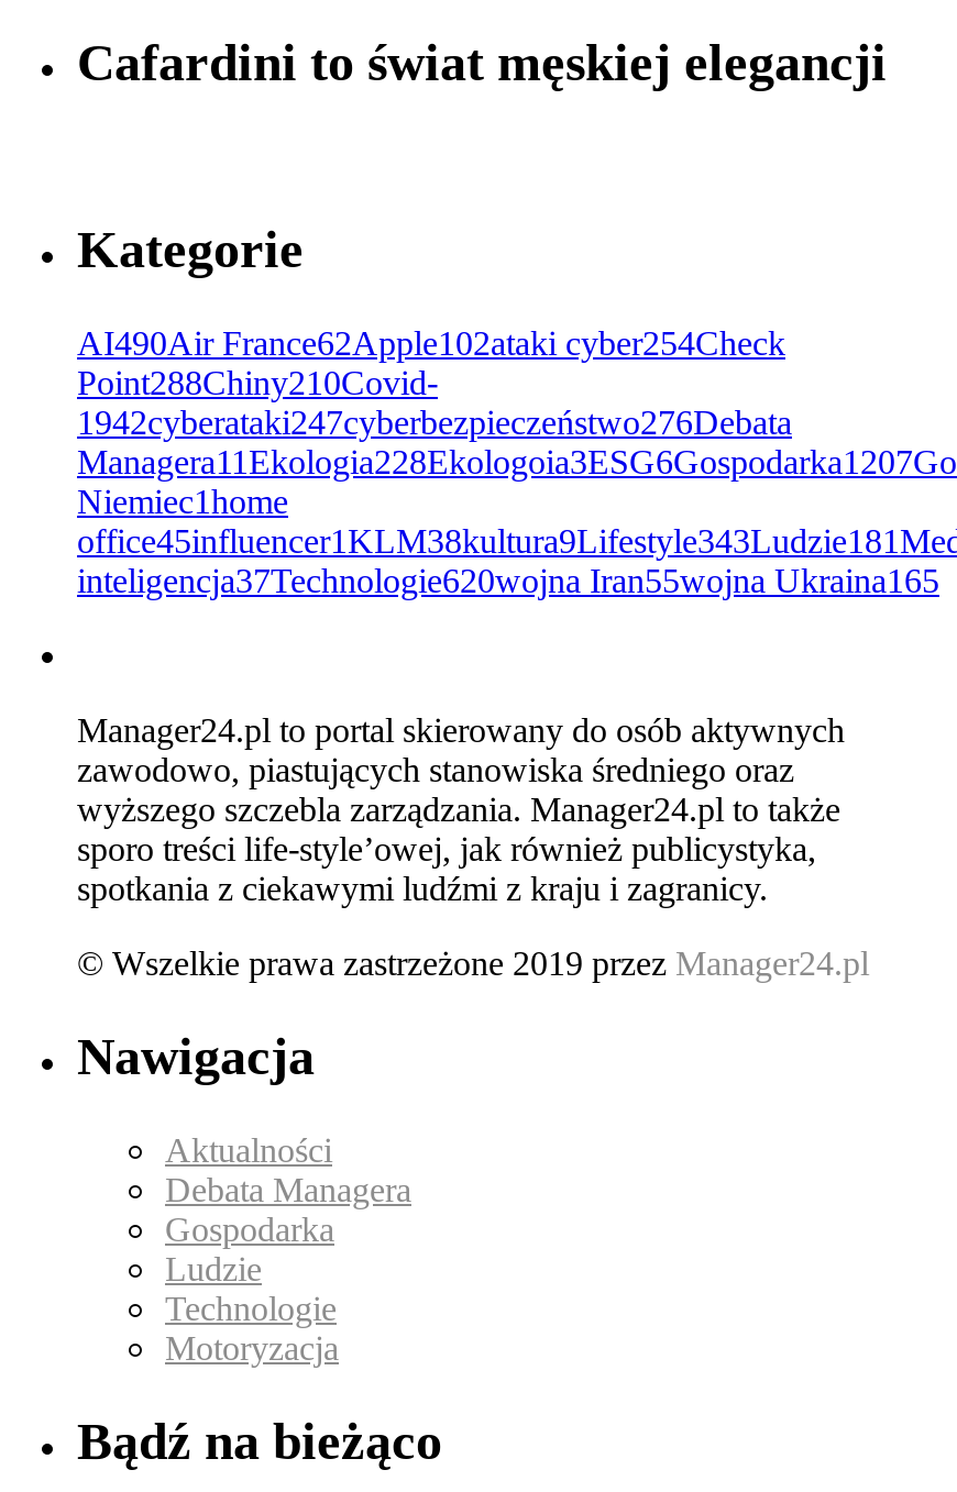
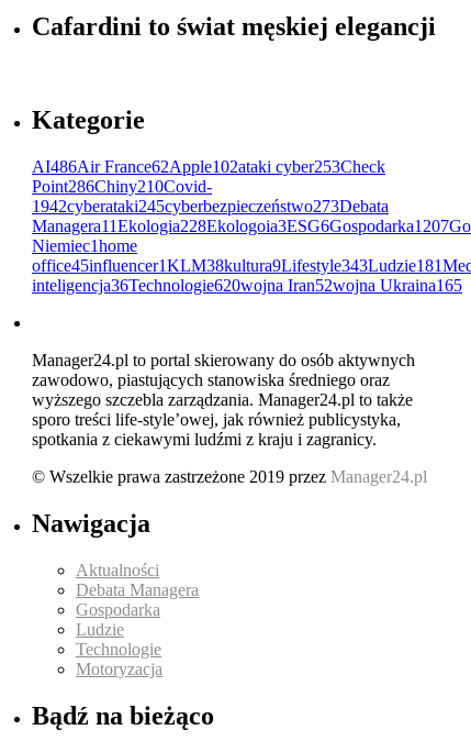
[77,324,785,361] AI490Air France62Apple102ataki cyber254Check -> [32,157,385,176] AI486Air France62Apple102ataki cyber253Check
[77,363,438,401] Point288Chiny210Covid- -> [32,177,212,195] Point286Chiny210Covid-
[77,403,792,440] 1942cyberataki247cyberbezpieczeństwo276Debata -> [32,197,389,215] 1942cyberataki245cyberbezpieczeństwo273Debata
[77,561,939,599] inteligencja37Technologie620wojna Iran55wojna Ukraina165 -> [32,276,462,294] inteligencja36Technologie620wojna Iran52wojna Ukraina165

